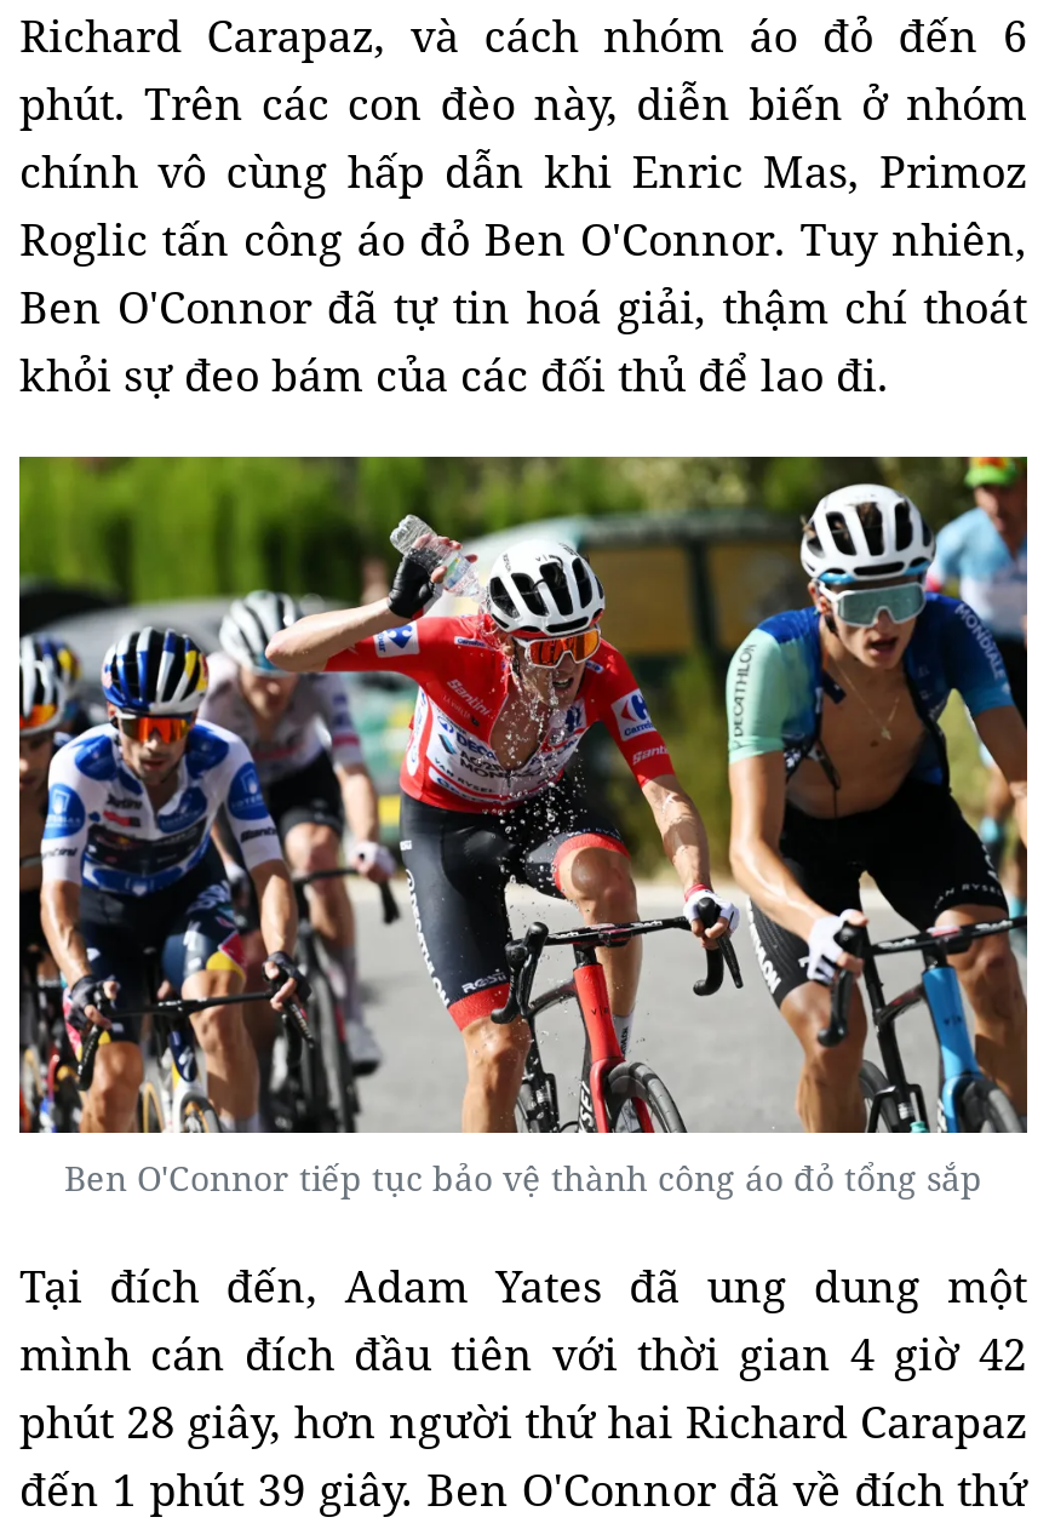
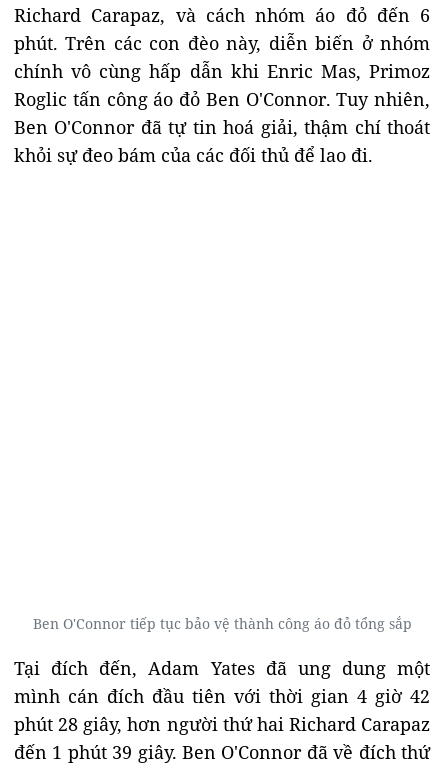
[17,453,1030,1134] [image] -> none

